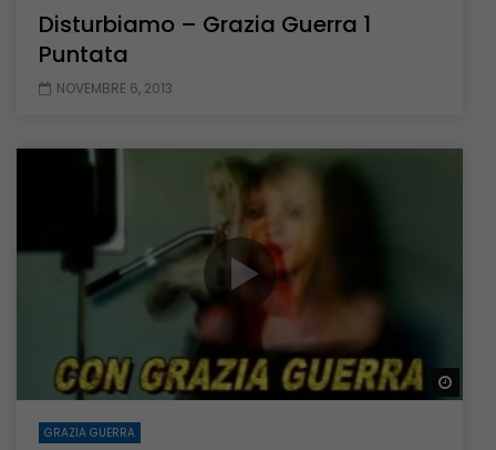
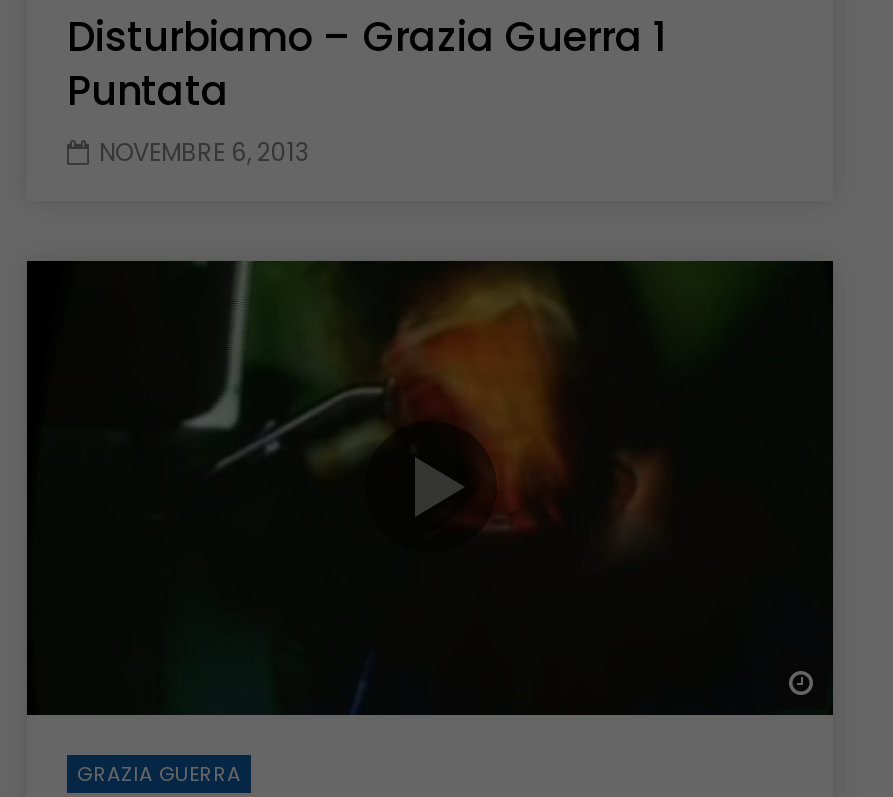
[15,147,464,401] [image] -> [25,259,835,717] [image]

